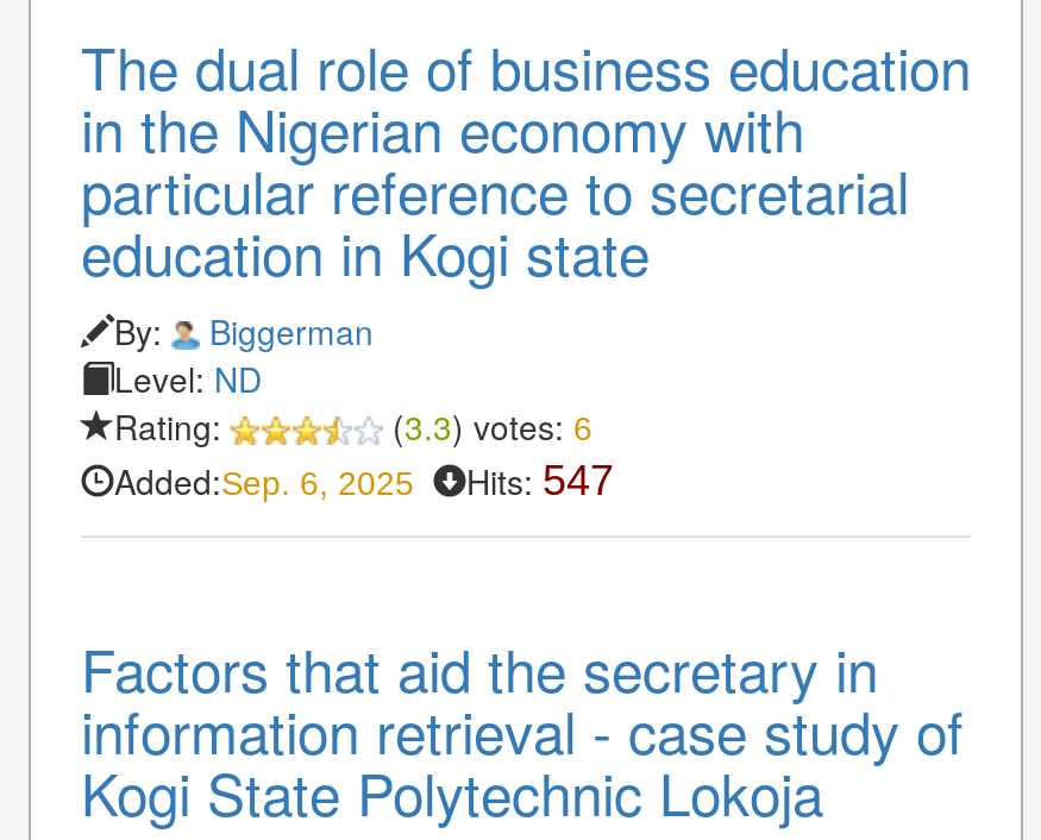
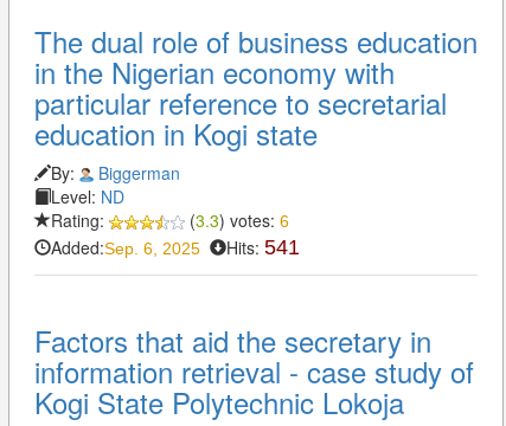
[114,457,614,504] Added:Sep. 6, 2025 Hits: 547 -> [51,235,300,259] Added:Sep. 6, 2025 Hits: 541

